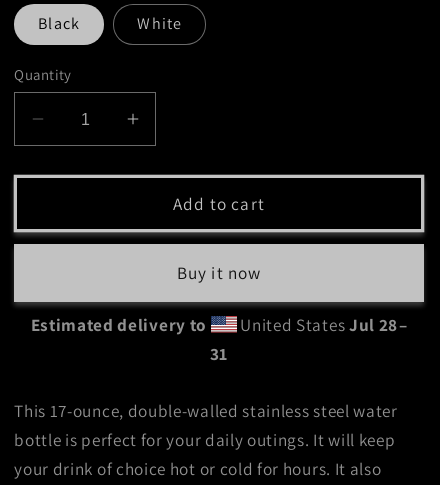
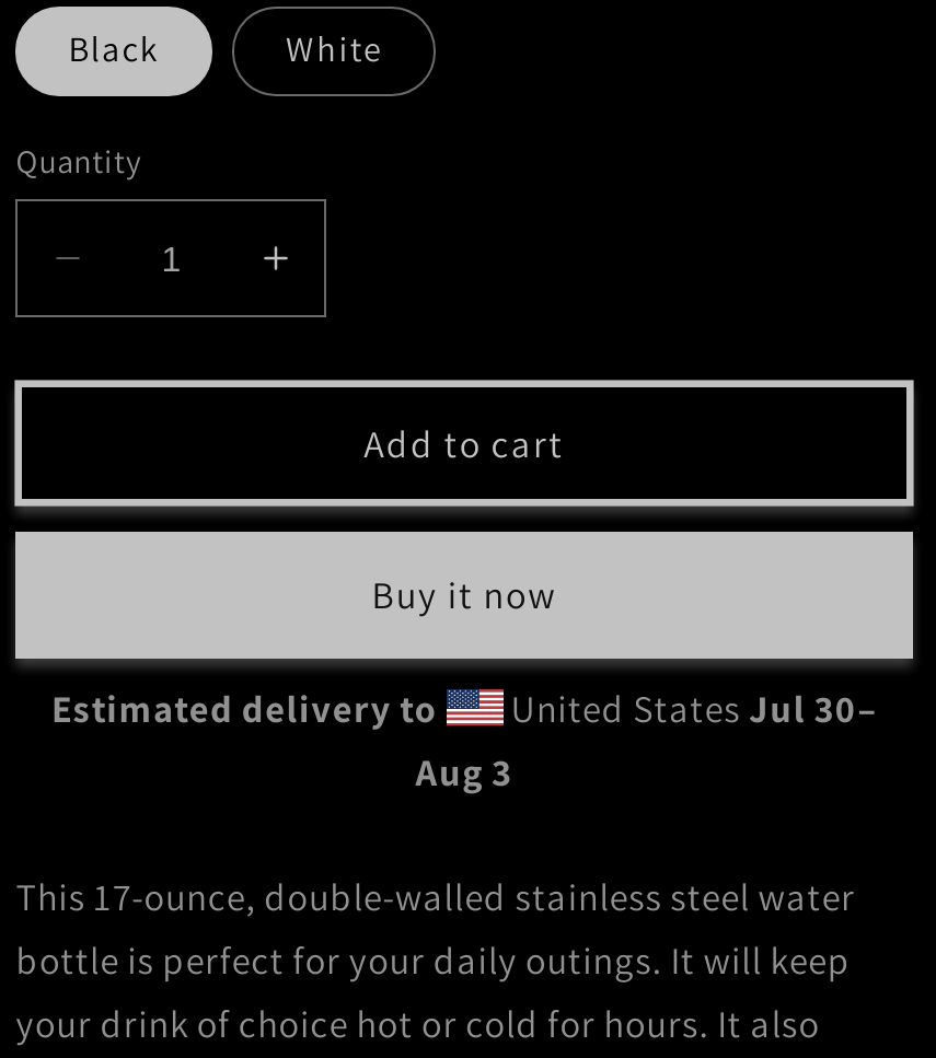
[210,313,407,365] United States Jul 28– | 31 -> [416,682,877,796] United States Jul 30– | Aug 3

